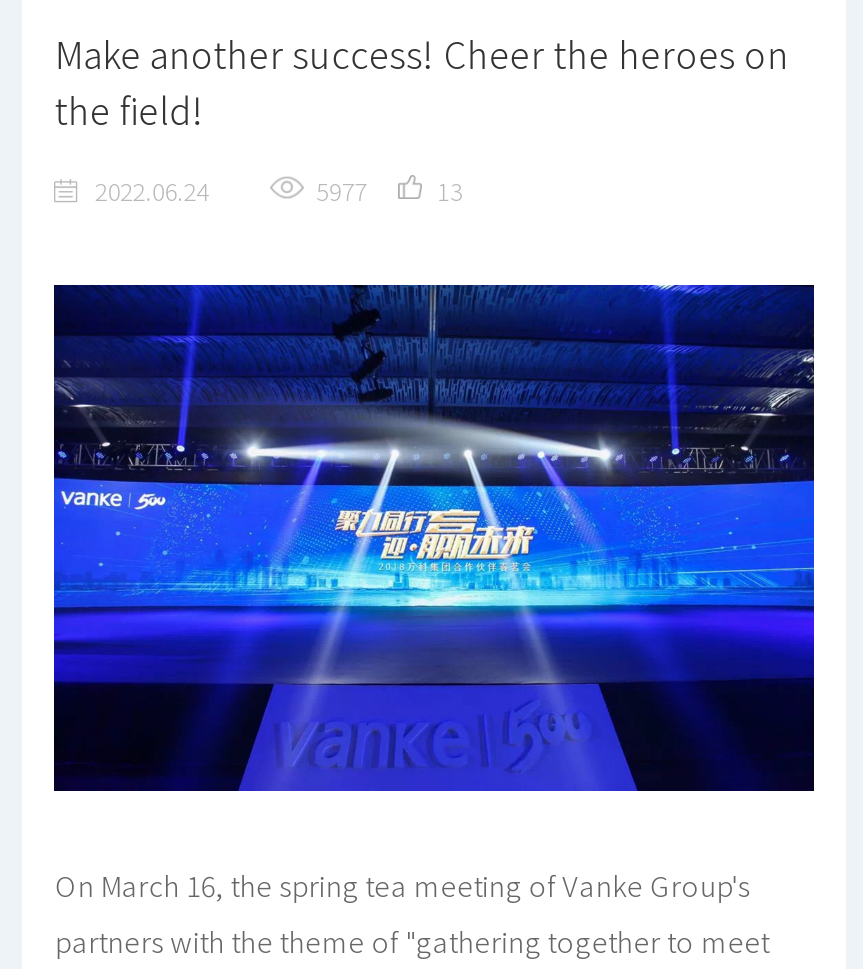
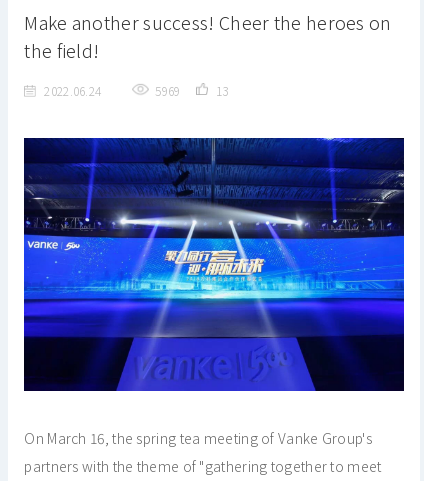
[317,173,367,207] 5977 -> [155,82,181,99] 5969

